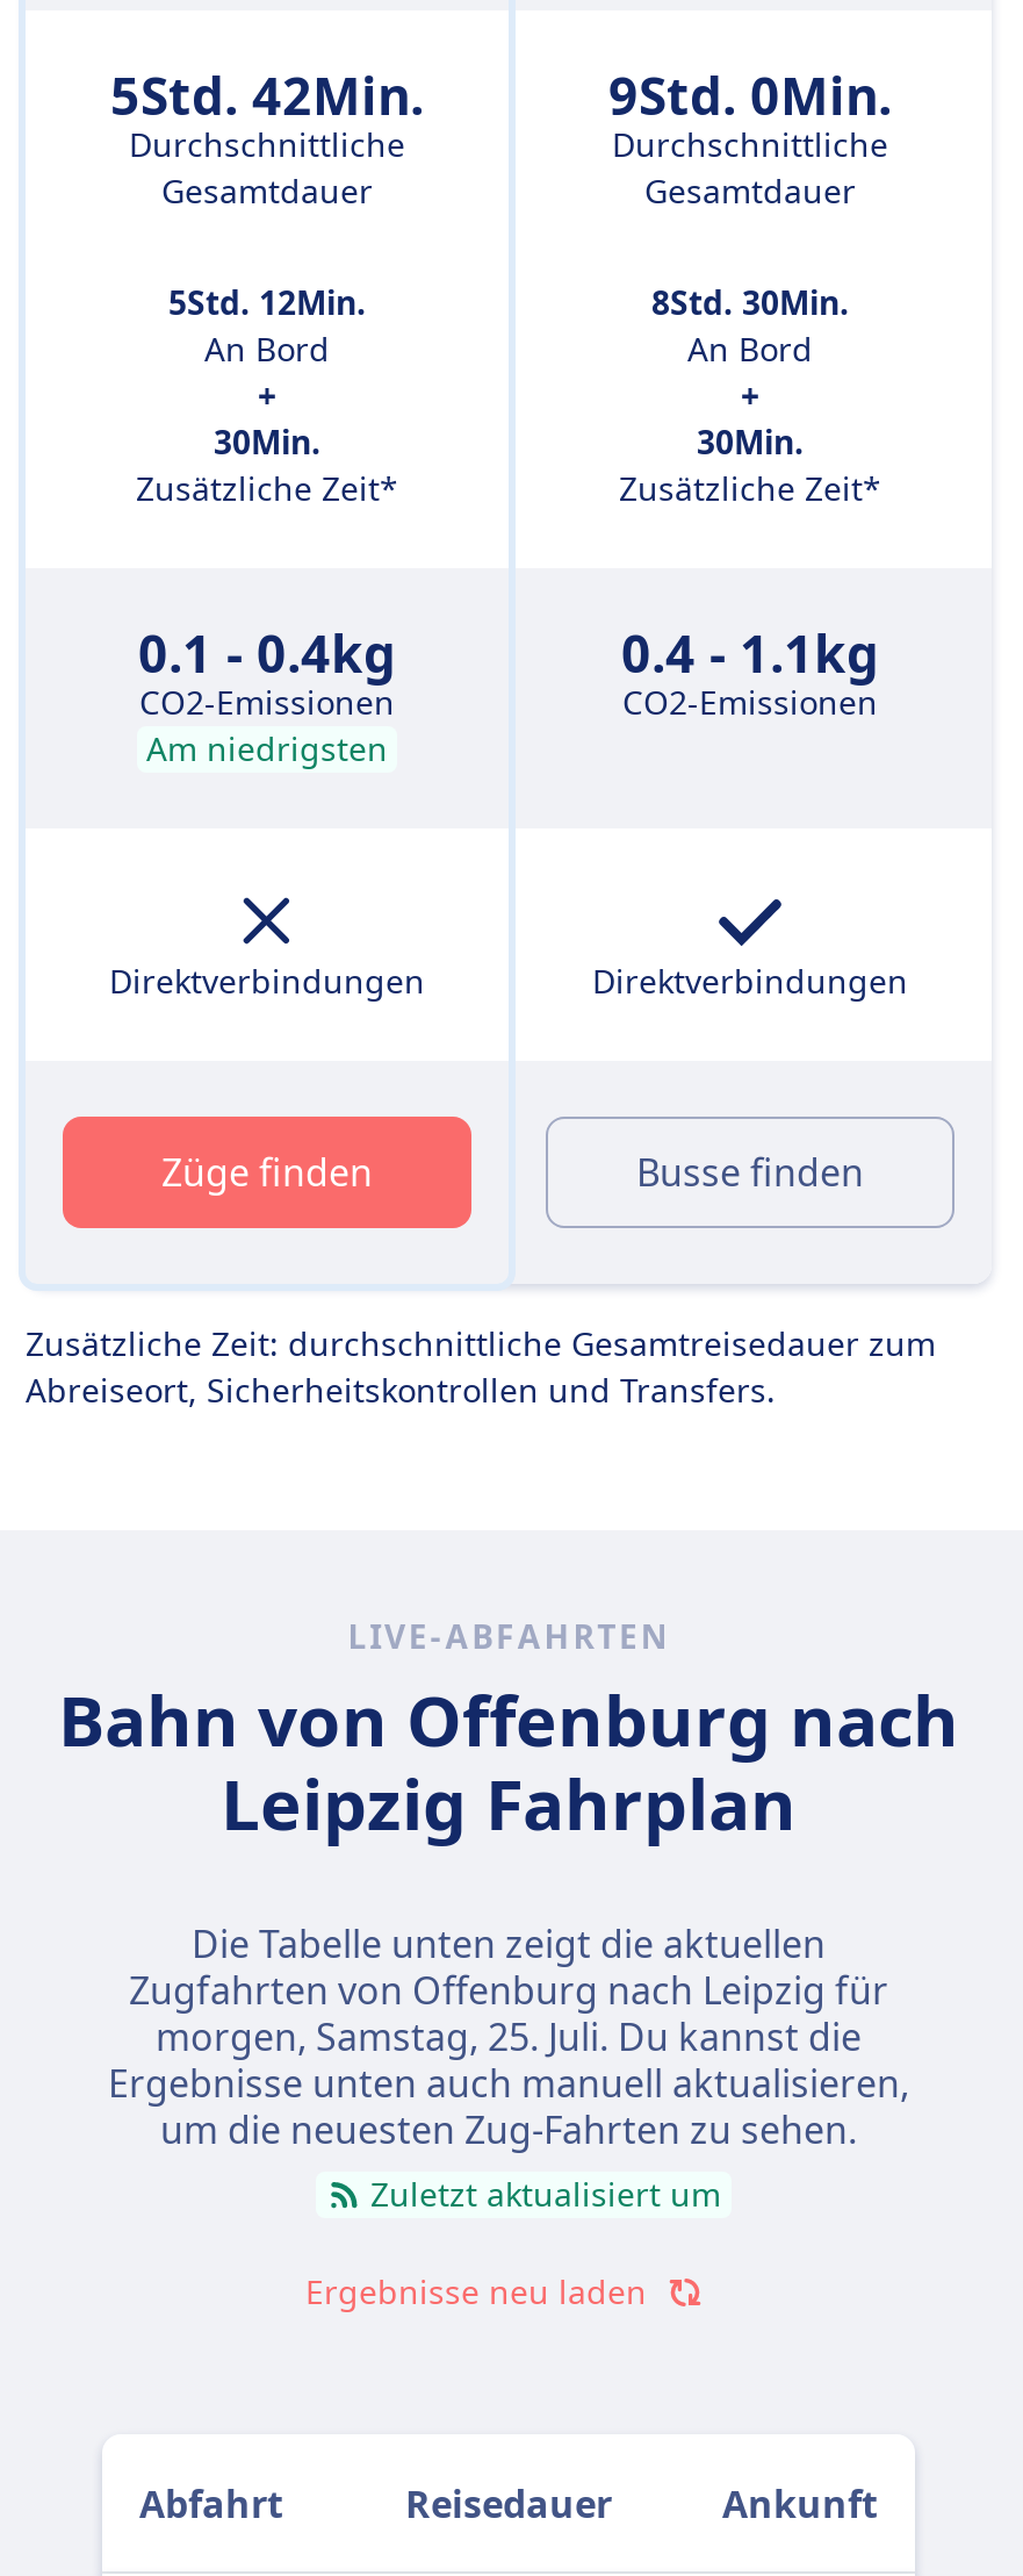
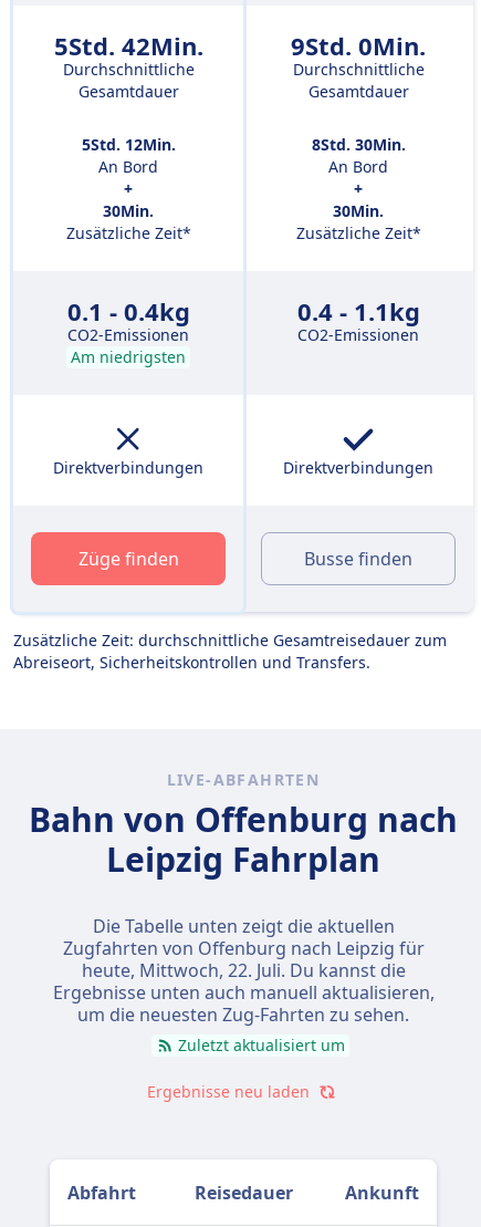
[156,2011,862,2062] morgen, Samstag, 25. Juli. Du kannst die -> [81,958,405,982] heute, Mittwoch, 22. Juli. Du kannst die

